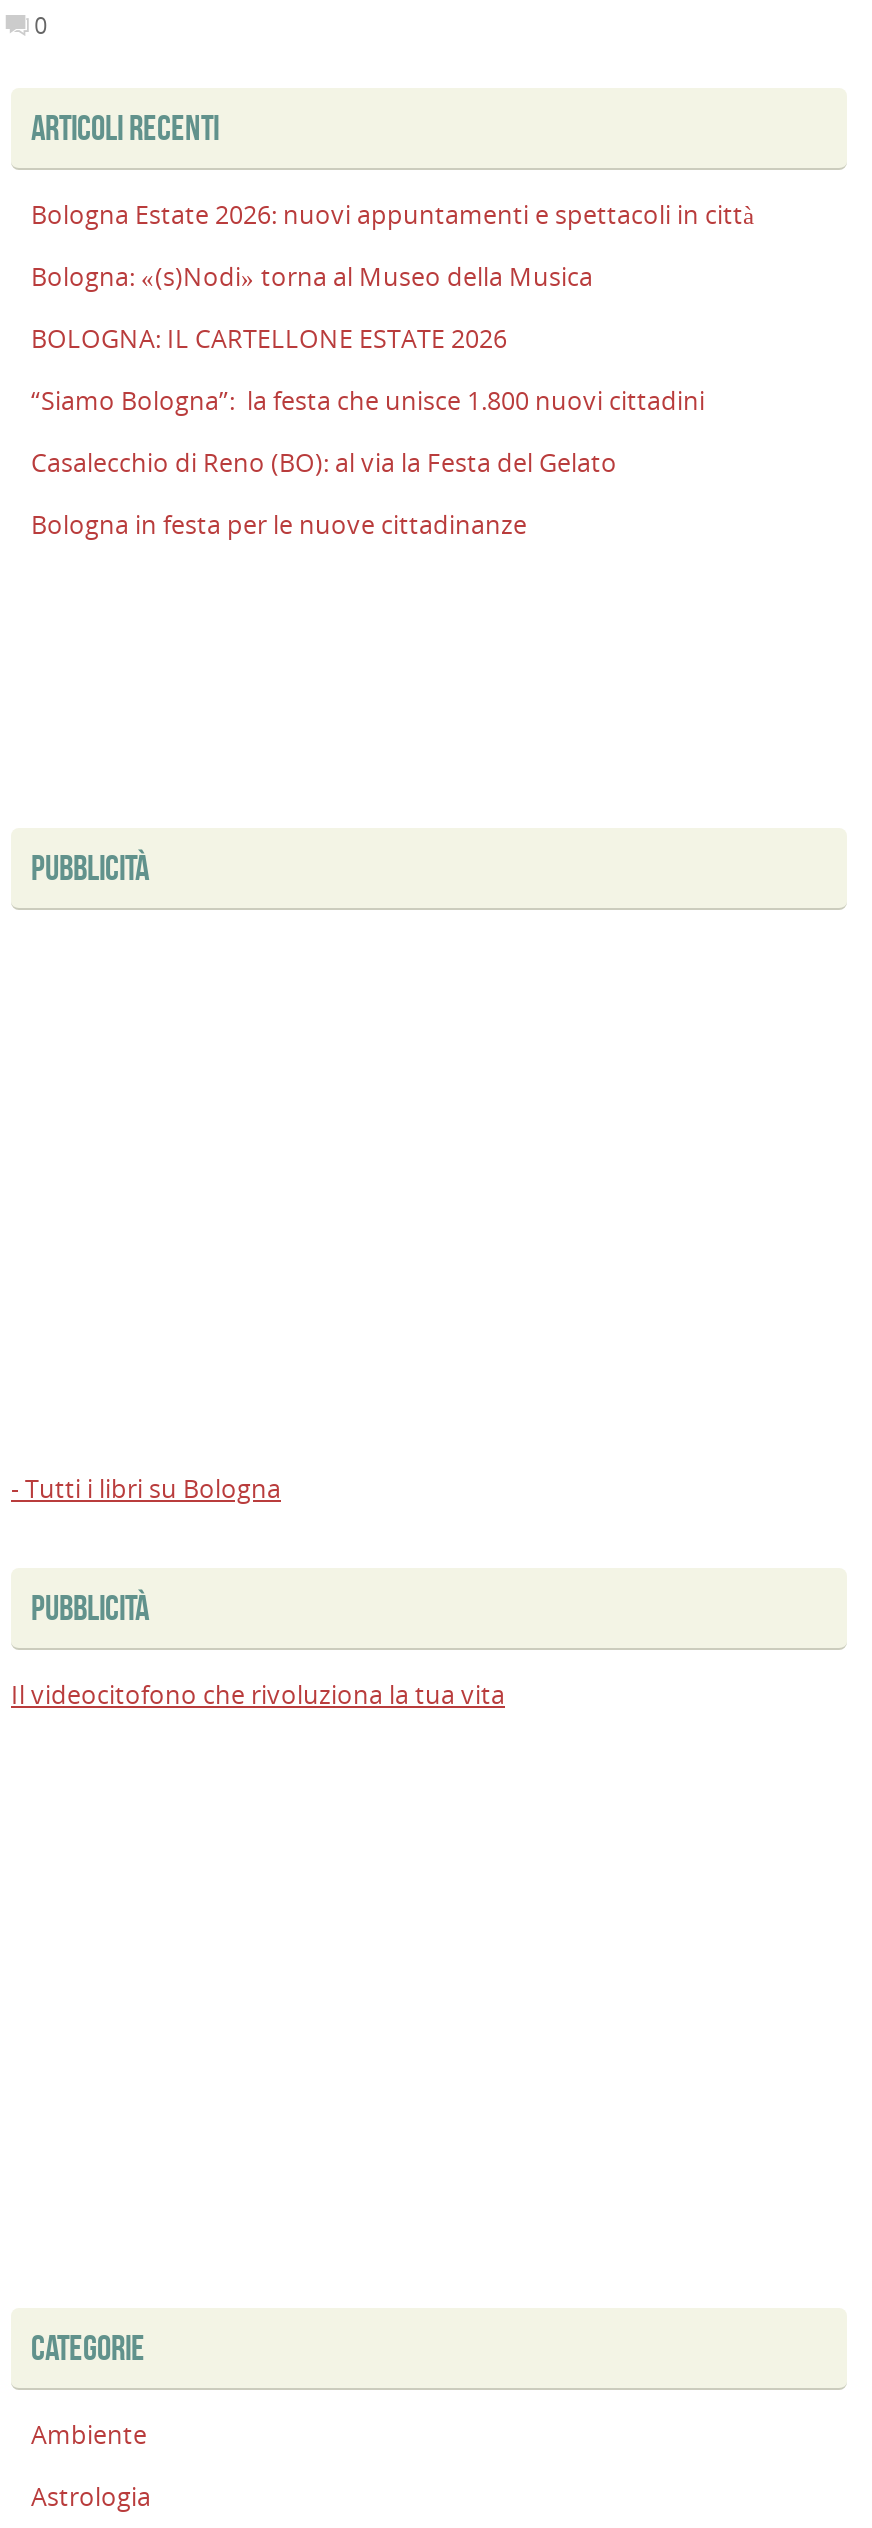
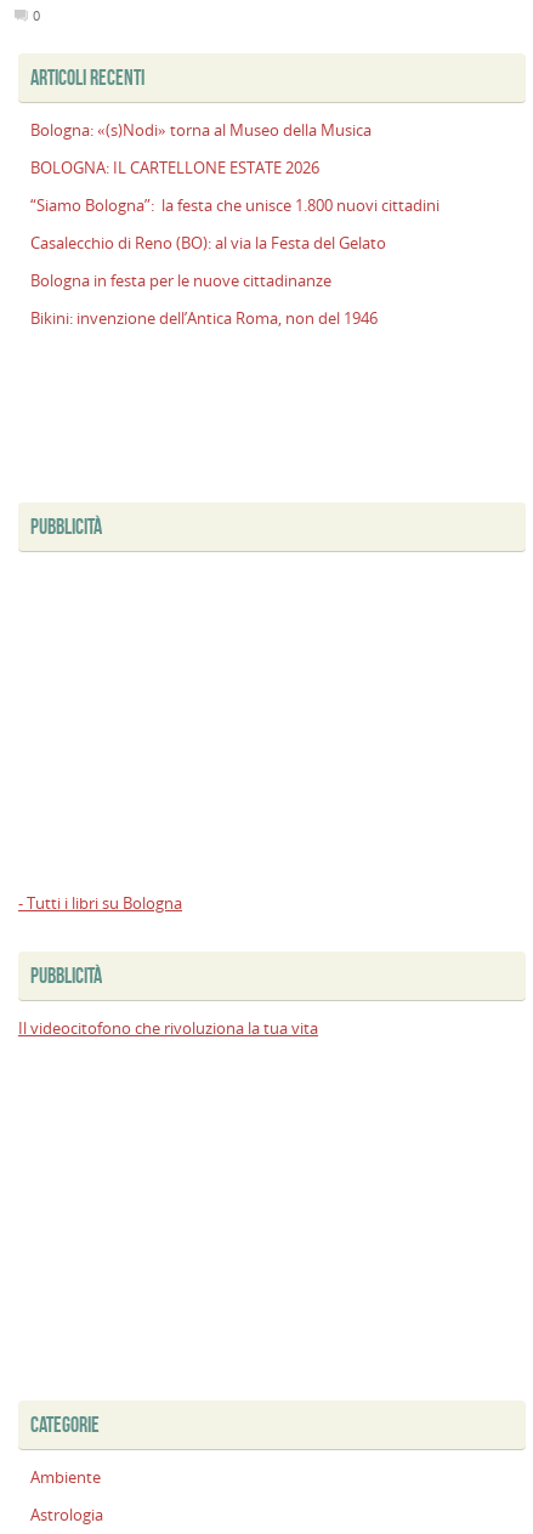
[31,197,755,231] Bologna Estate 2026: nuovi appuntamenti e spettacoli in città -> none
moved [31,259,705,541] -> [30,120,440,291]: Bologna: «(s)Nodi» torna al Museo della Musica | BOLOGNA: IL CARTELLONE ESTATE 2026 | “Siamo Bologna”: la festa che unisce 1.800 nuovi cittadini | Casalecchio di Reno (BO): al via la Festa del Gelato | Bologna in festa per le nuove cittadinanze
none -> [30,308,378,328] Bikini: invenzione dell’Antica Roma, non del 1946

